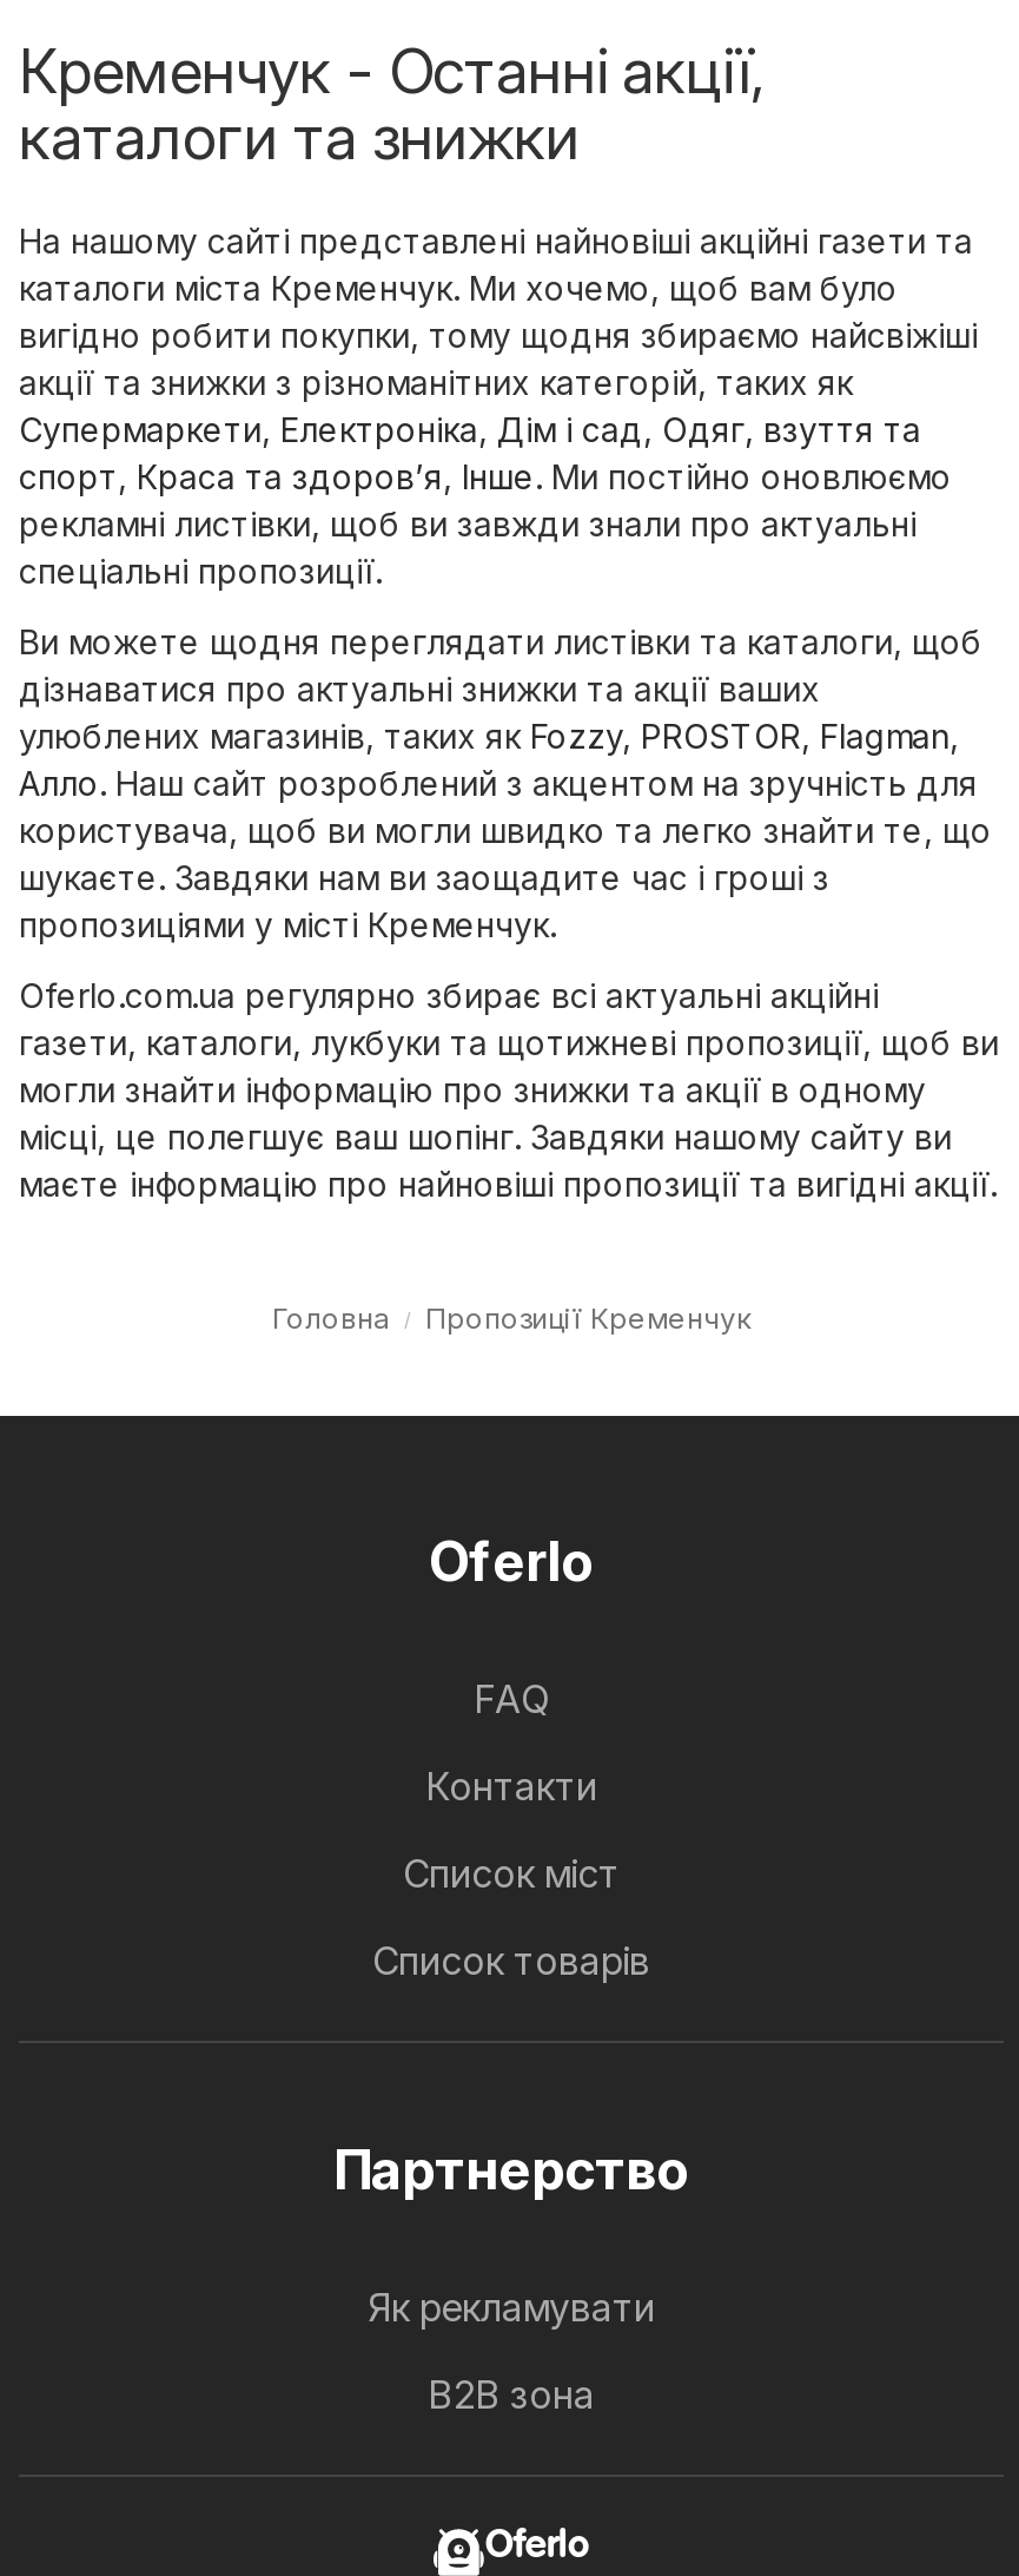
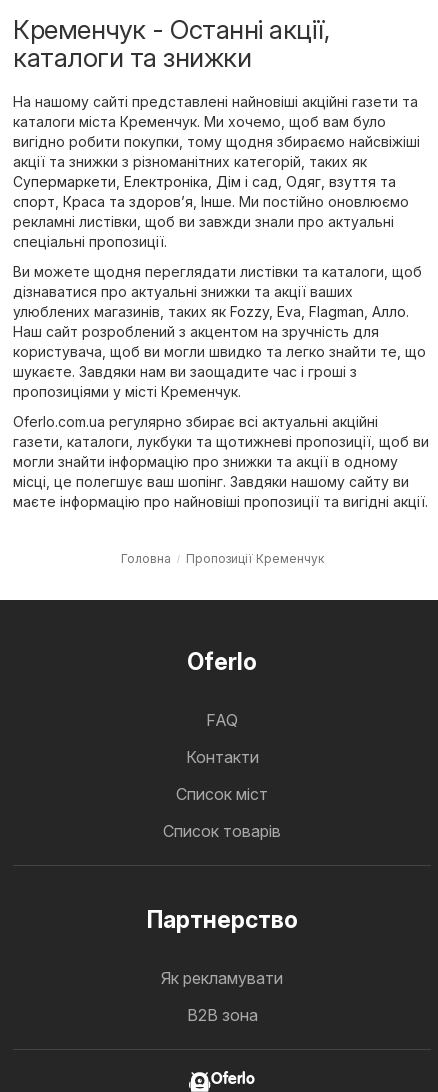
[19,715,978,802] улюблених магазинів, таких як Fozzy, PROSTOR, Flagman, | Алло. Наш сайт розроблений з акцентом на зручність для -> [13,303,409,340] улюблених магазинів, таких як Fozzy, Eva, Flagman, Алло. | Наш сайт розроблений з акцентом на зручність для

